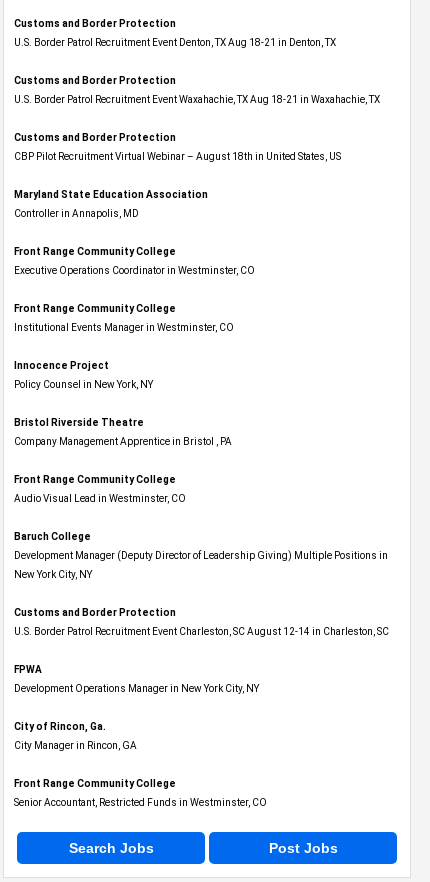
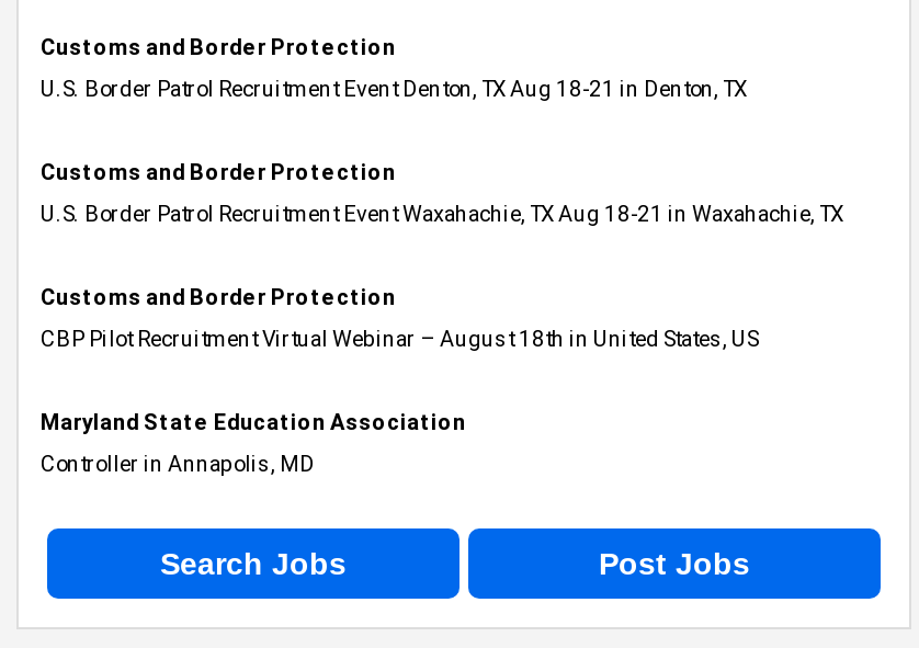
[14,246,389,808] Front Range Community College | Executive Operations Coordinator in Westminster, CO | Front Range Community College | Institutional Events Manager in Westminster, CO | Innocence Project | Policy Counsel in New York, NY | Bristol Riverside Theatre | Company Management Apprentice in Bristol , PA | Front Range Community College | Audio Visual Lead in Westminster, CO | Baruch College | Development Manager (Deputy Director of Leadership Giving) Multiple Positions in | New York City, NY | Customs and Border Protection | U.S. Border Patrol Recruitment Event Charleston, SC August 12-14 in Charleston, SC | FPWA | Development Operations Manager in New York City, NY | City of Rincon, Ga. | City Manager in Rincon, GA | Front Range Community College | Senior Accountant, Restricted Funds in Westminster, CO -> none

